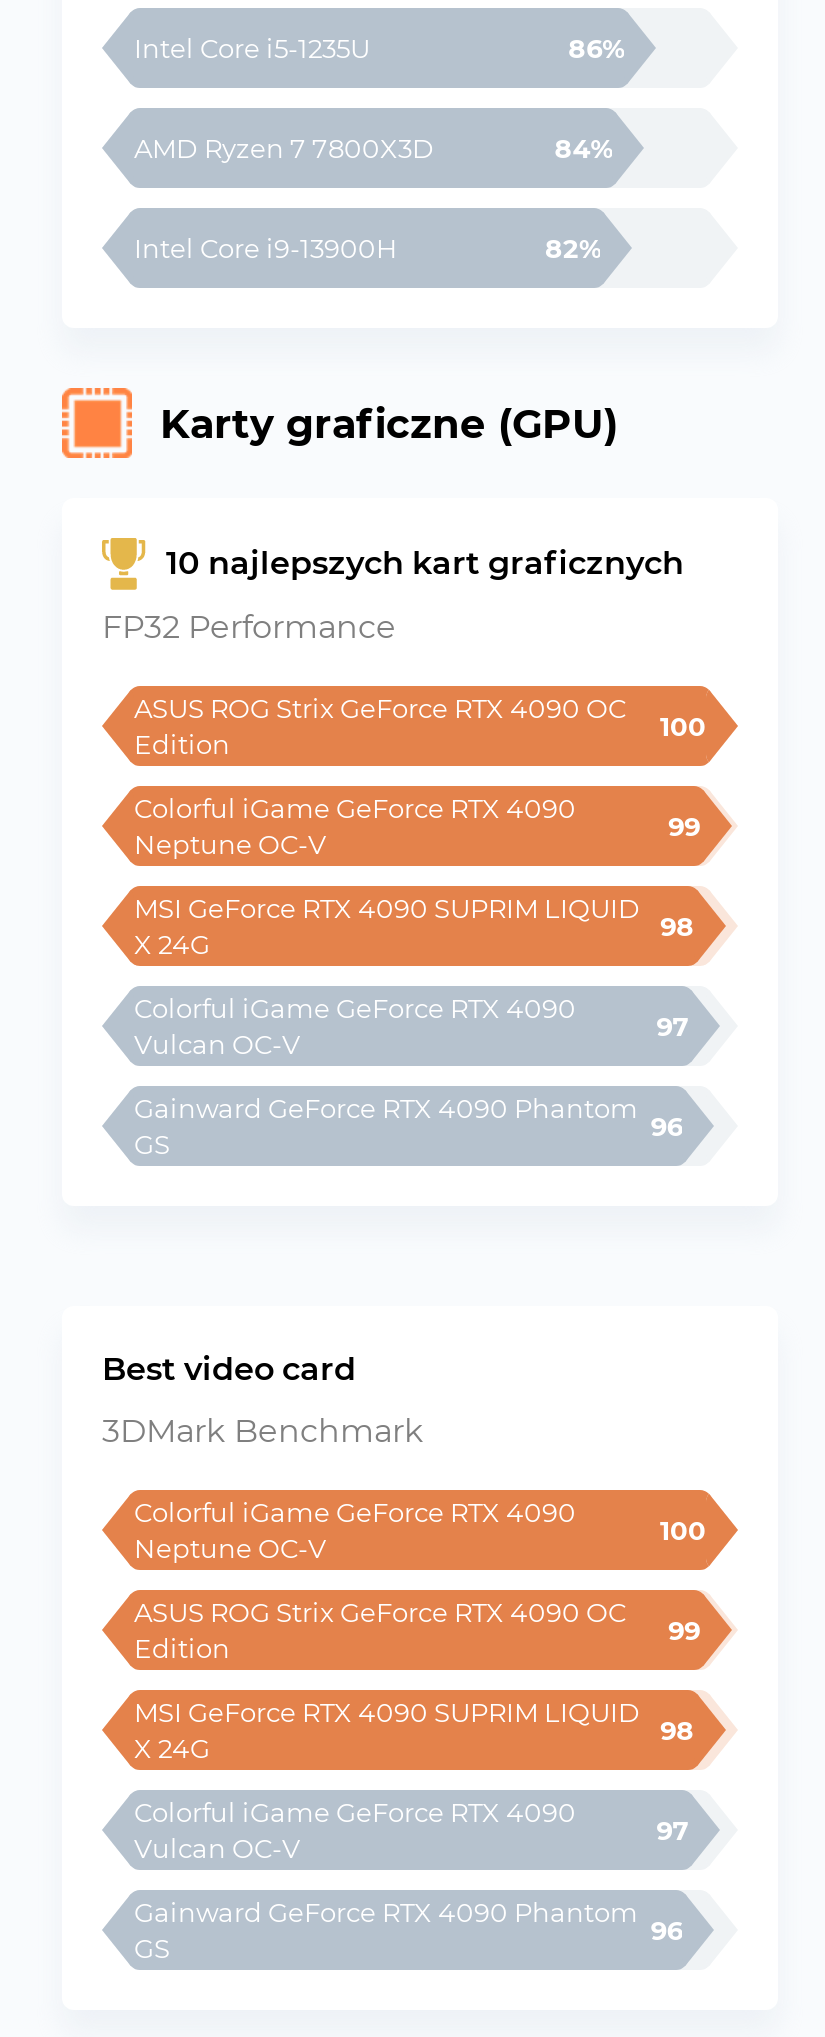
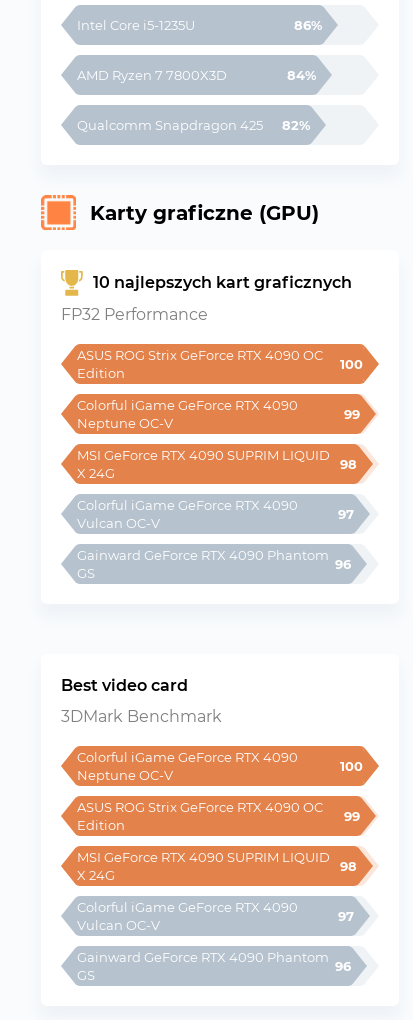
[134,231,398,263] Intel Core i9-13900H -> [77,116,263,132] Qualcomm Snapdragon 425

